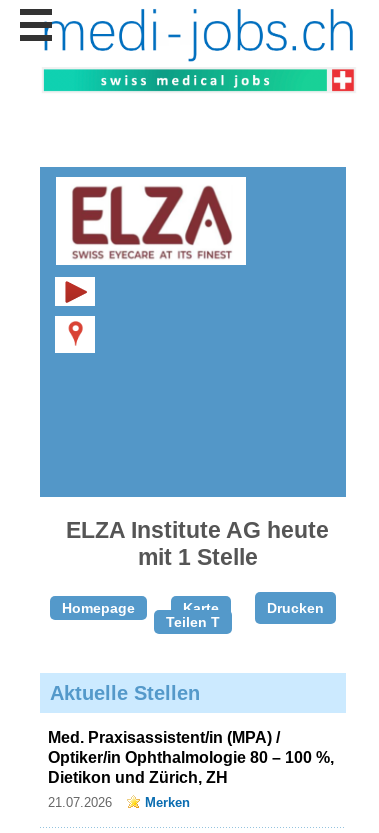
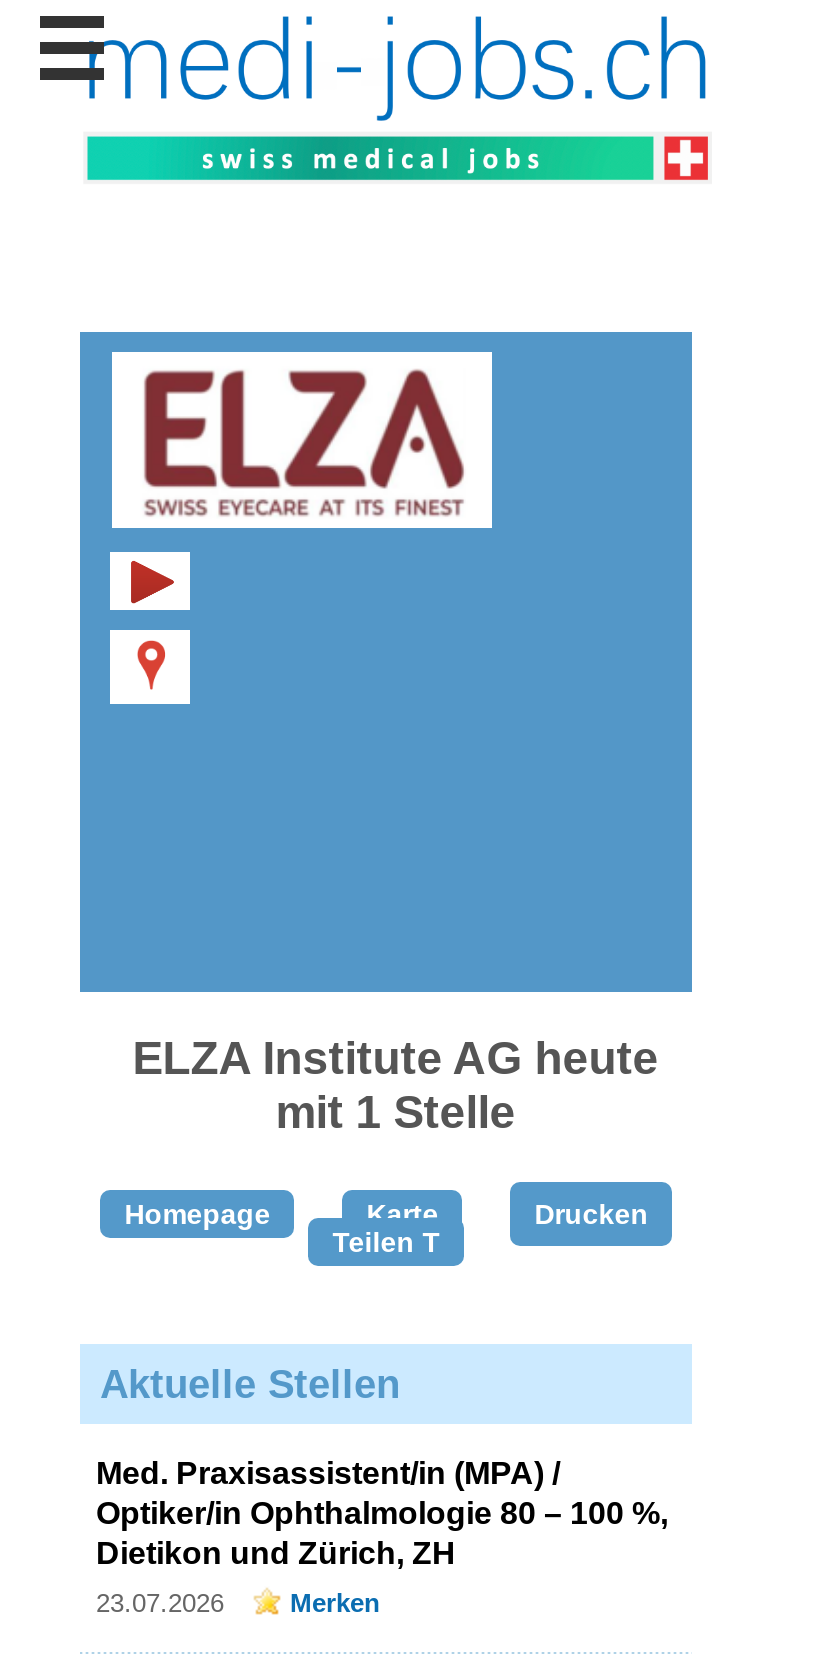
[48,795,190,810] 21.07.2026 Merken -> [96,1589,380,1619] 23.07.2026 Merken

